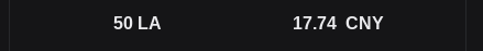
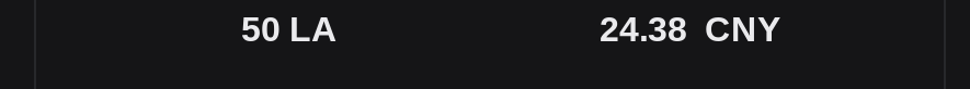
[293,14,384,33] 17.74 CNY -> [600,11,781,48] 24.38 CNY

